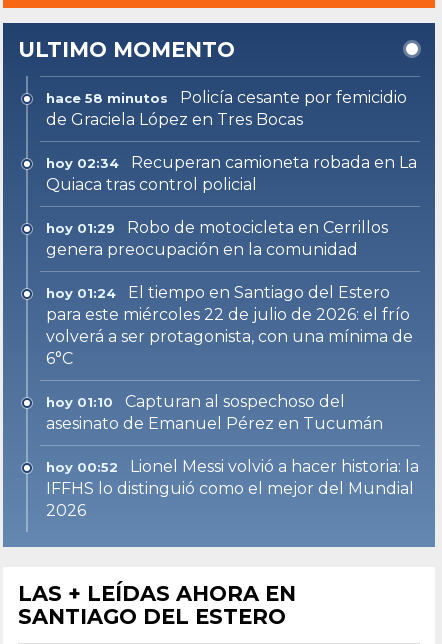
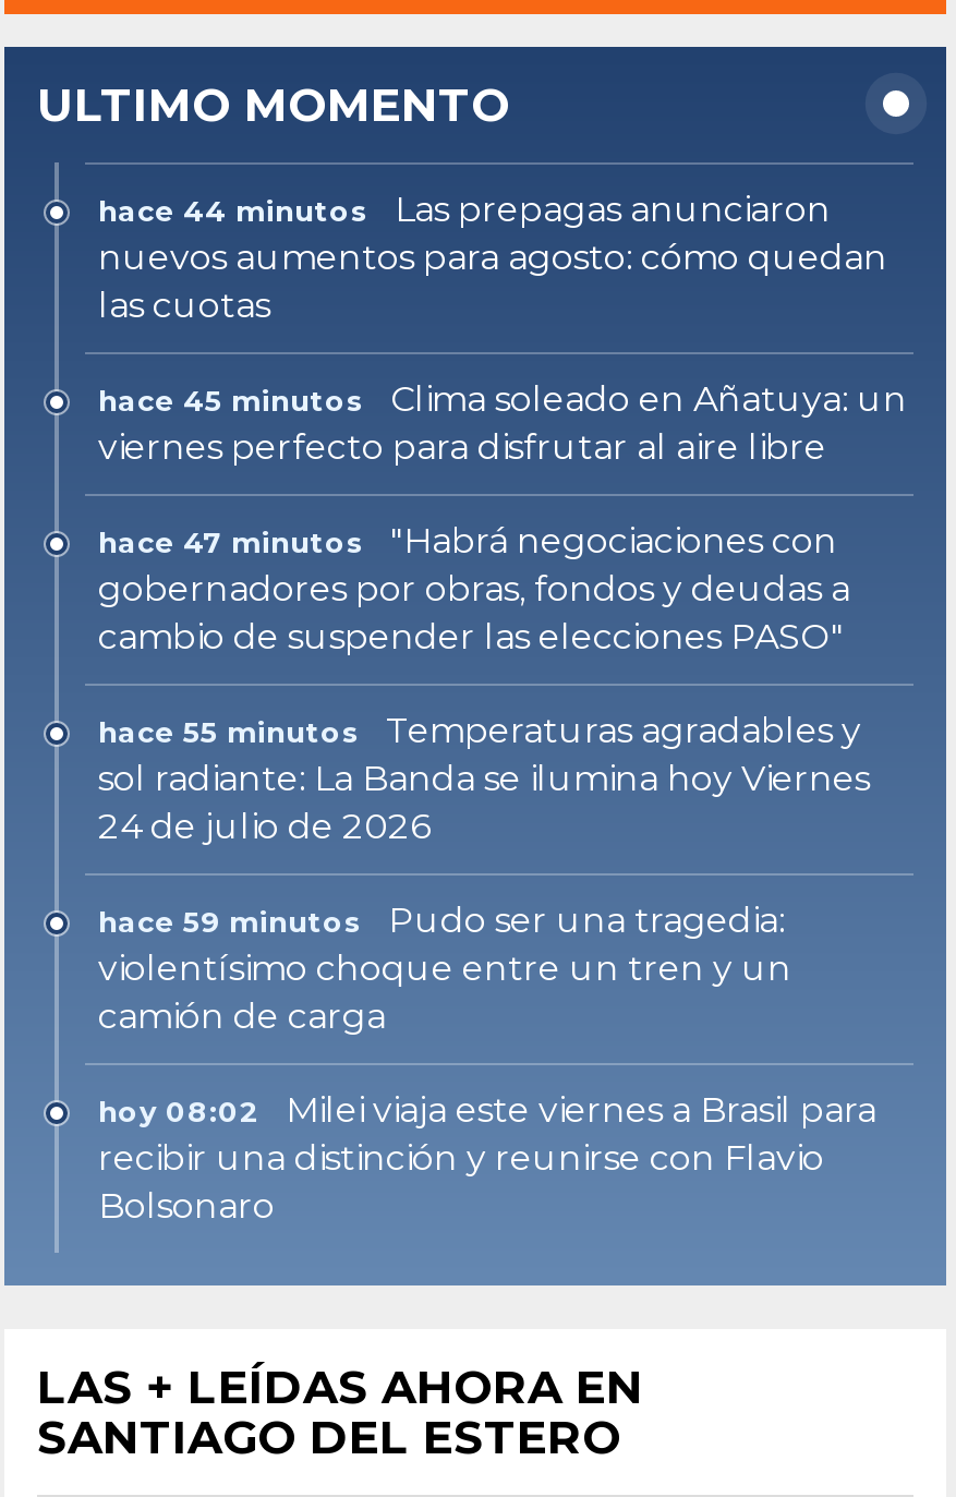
[46,87,407,128] hace 58 minutos | Policía cesante por femicidio | de Graciela López en Tres Bocas -> [98,188,887,325] hace 44 minutos | Las prepagas anunciaron | nuevos aumentos para agosto: cómo quedan | las cuotas
[46,152,417,193] hoy 02:34 | Recuperan camioneta robada en La | Quiaca tras control policial -> [98,377,907,467] hace 45 minutos | Clima soleado en Añatuya: un | viernes perfecto para disfrutar al aire libre
[46,217,388,258] hoy 01:29 | Robo de motocicleta en Cerrillos | genera preocupación en la comunidad -> [98,519,850,656] hace 47 minutos | "Habrá negociaciones con | gobernadores por obras, fondos y deudas a | cambio de suspender las elecciones PASO"
[46,282,413,367] hoy 01:24 | El tiempo en Santiago del Estero | para este miércoles 22 de julio de 2026: el frío | volverá a ser protagonista, con una mínima de | 6°C -> [98,709,870,846] hace 55 minutos | Temperaturas agradables y | sol radiante: La Banda se ilumina hoy Viernes | 24 de julio de 2026
[46,391,383,432] hoy 01:10 | Capturan al sospechoso del | asesinato de Emanuel Pérez en Tucumán -> [98,898,791,1036] hace 59 minutos | Pudo ser una tragedia: | violentísimo choque entre un tren y un | camión de carga
[46,456,419,519] hoy 00:52 | Lionel Messi volvió a hacer historia: la | IFFHS lo distinguió como el mejor del Mundial | 2026 -> [98,1088,876,1226] hoy 08:02 | Milei viaja este viernes a Brasil para | recibir una distinción y reunirse con Flavio | Bolsonaro

